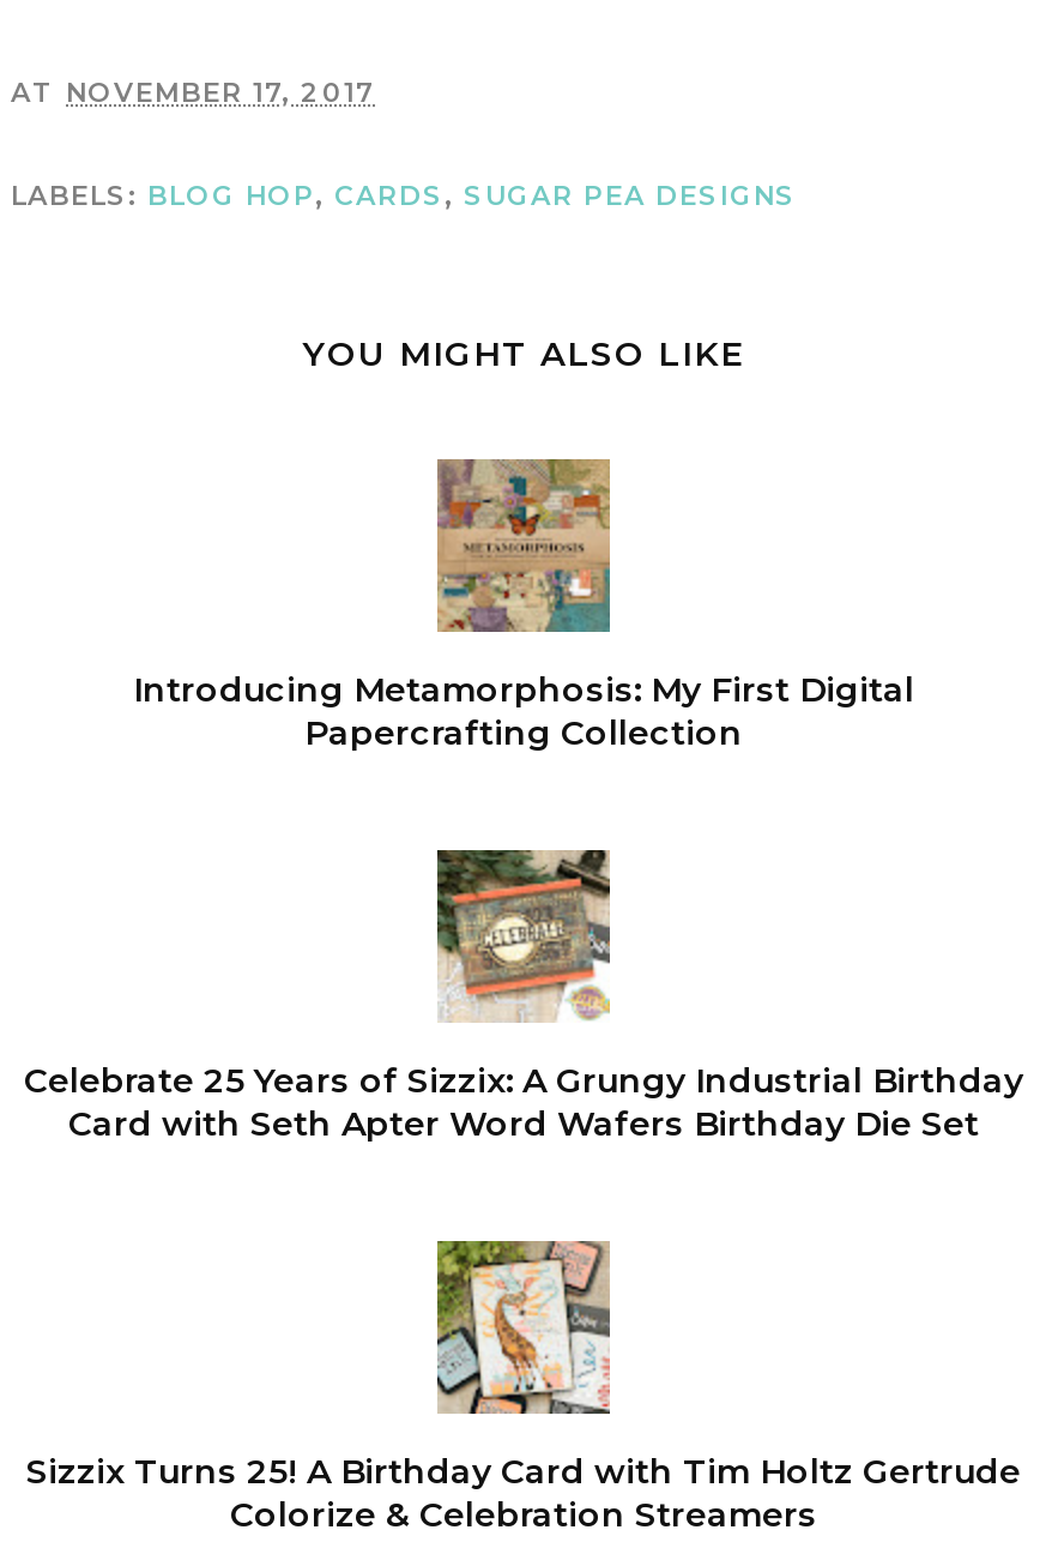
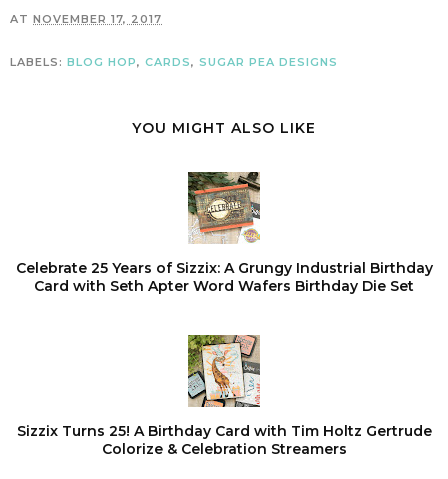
[133,457,914,754] [image] | Introducing Metamorphosis: My First Digital | Papercrafting Collection -> none

